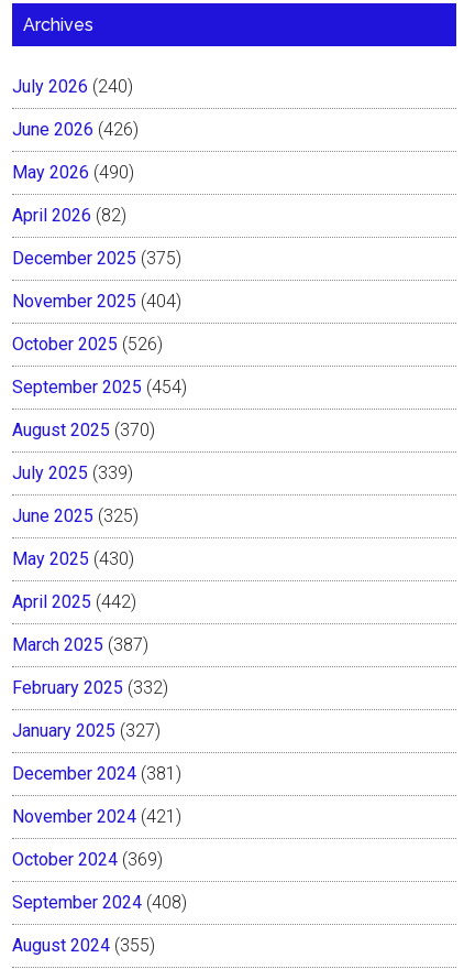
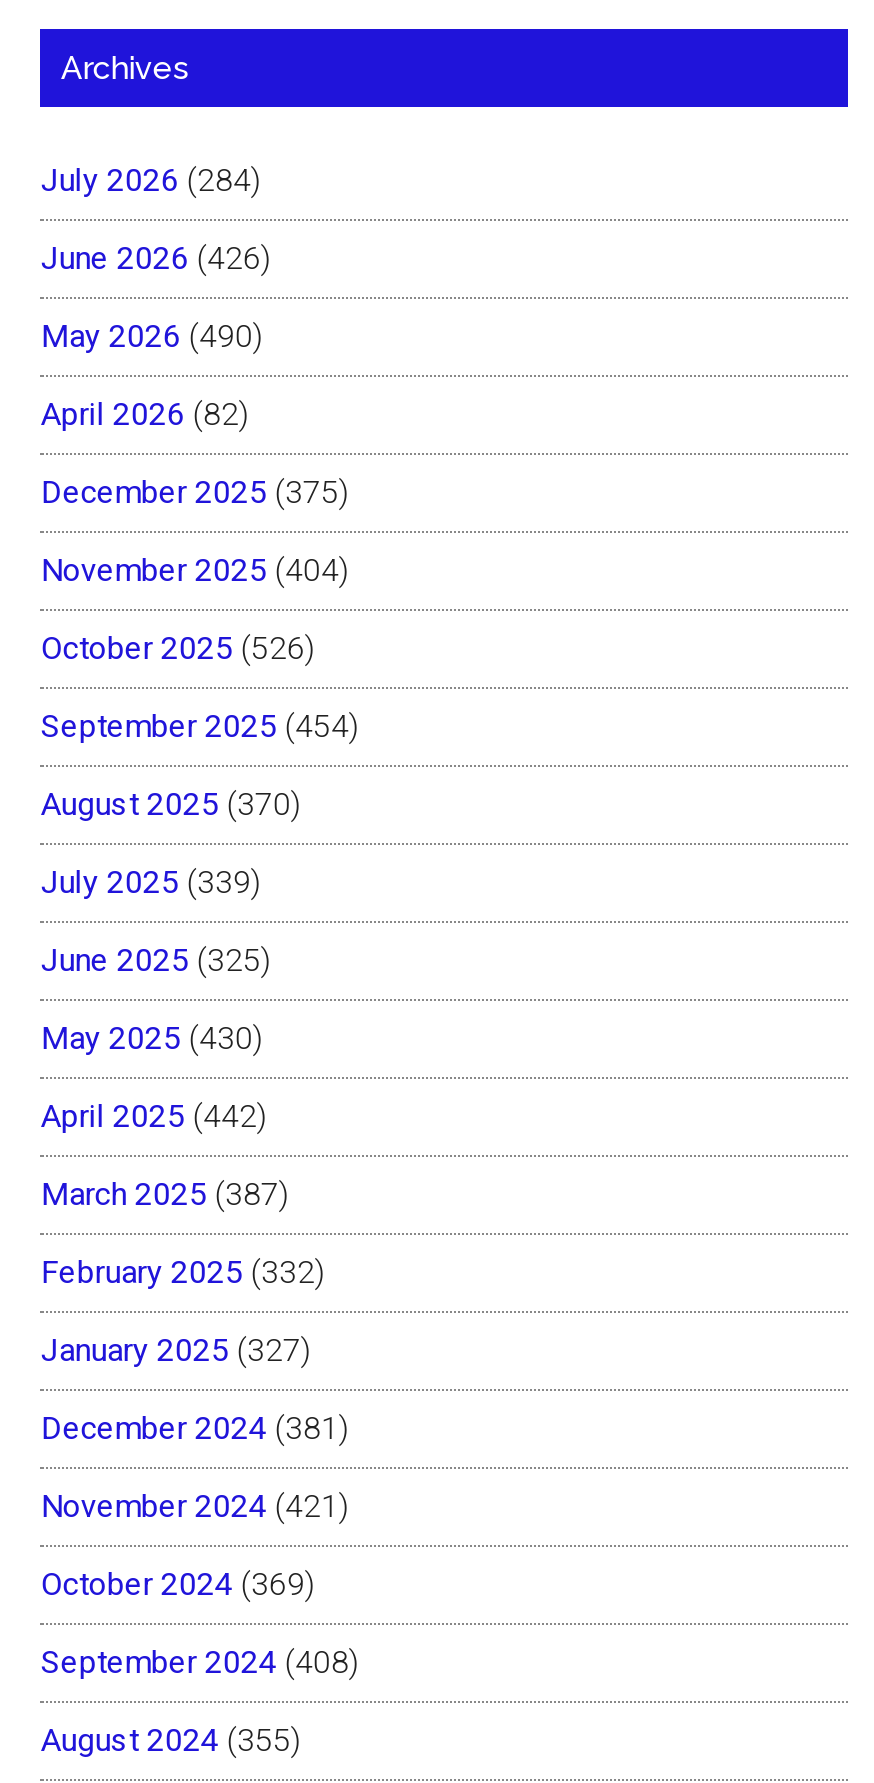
[13,76,133,97] July 2026 (240) -> [41,161,261,199] July 2026 (284)

